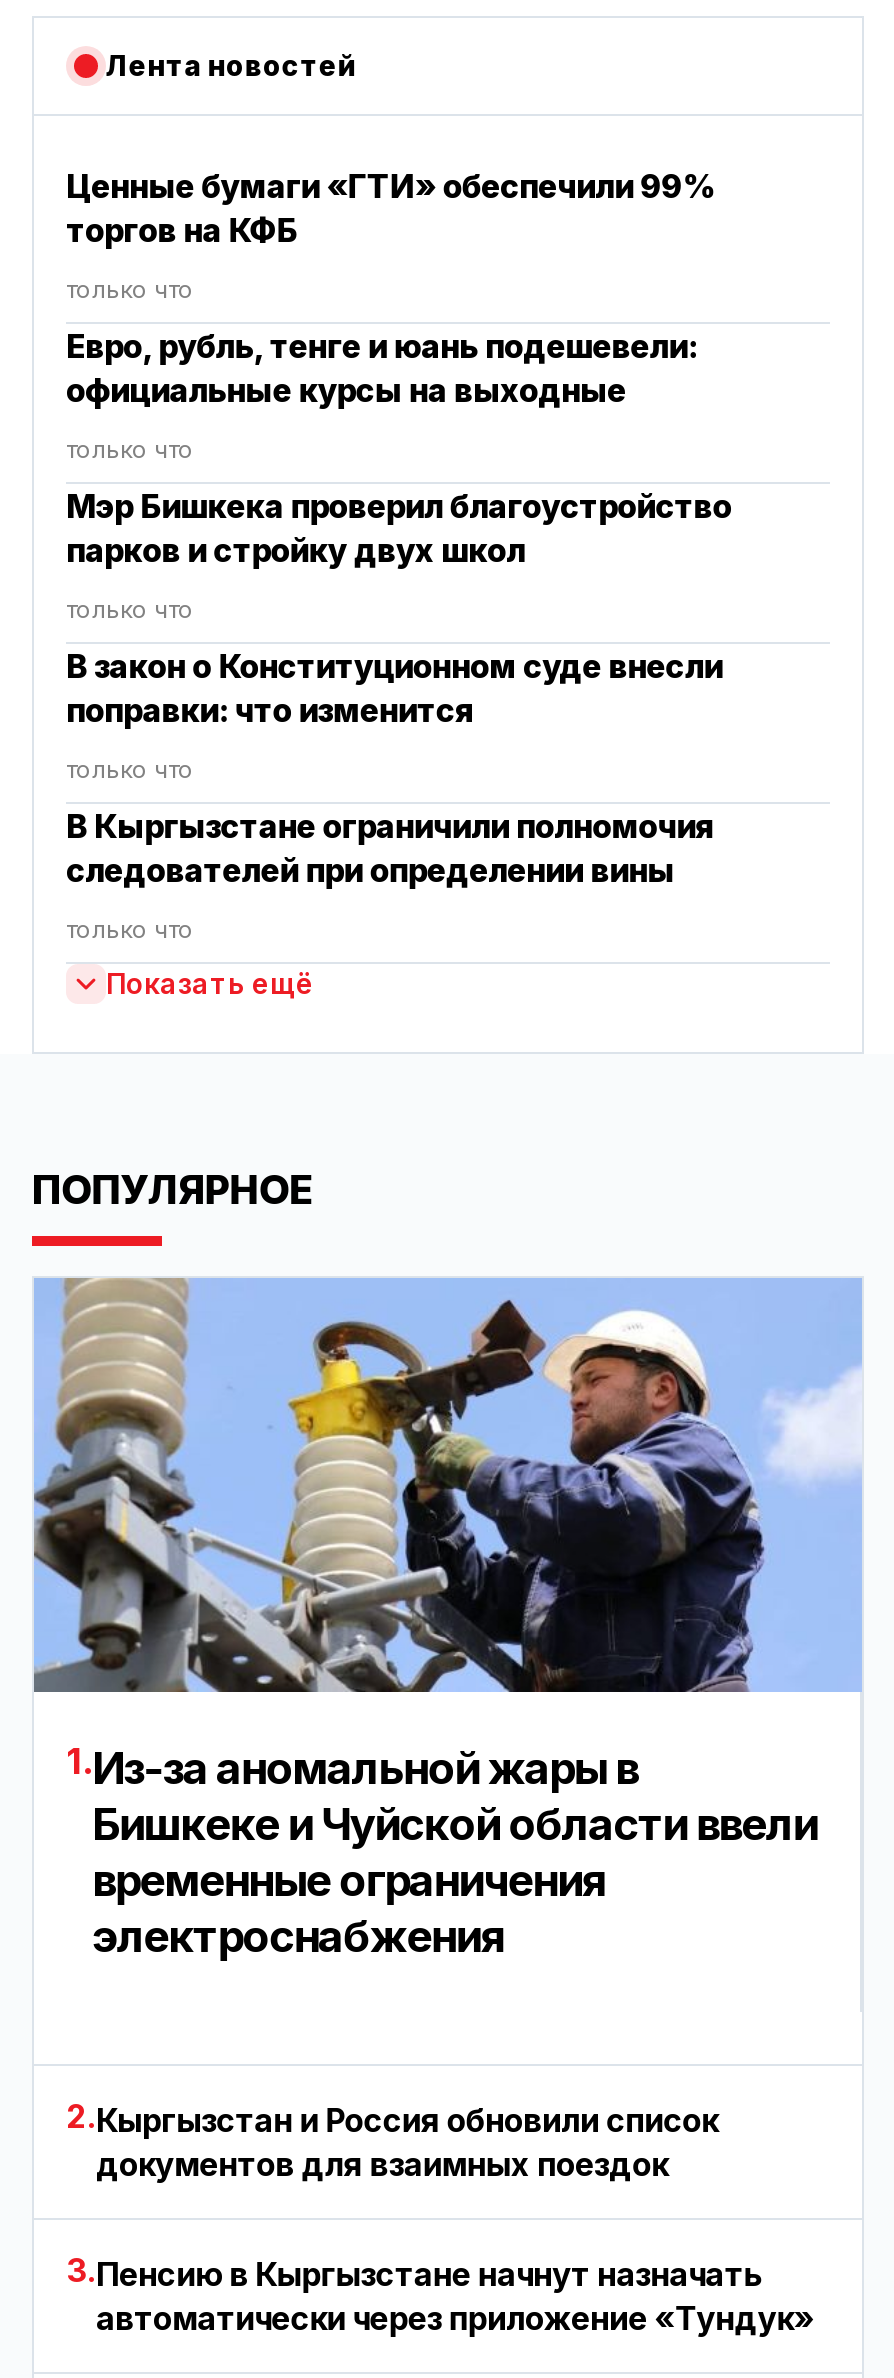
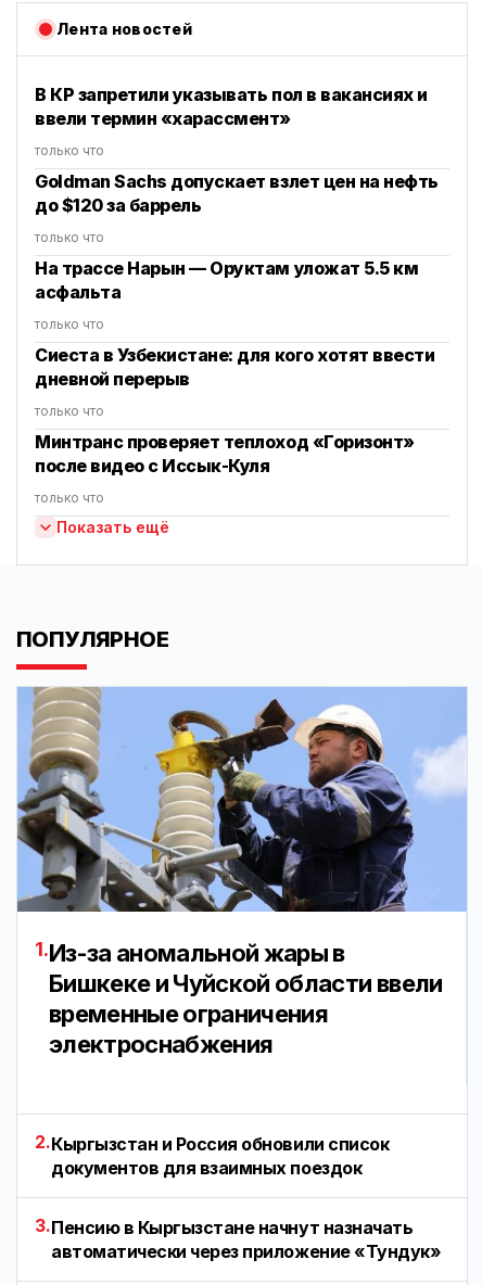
[66,167,713,251] Ценные бумаги «ГТИ» обеспечили 99% | торгов на КФБ -> [35,84,428,130] В КР запретили указывать пол в вакансиях и | ввели термин «харассмент»
[66,327,696,411] Евро, рубль, тенге и юань подешевели: | официальные курсы на выходные -> [35,171,438,216] Goldman Sachs допускает взлет цен на нефть | до $120 за баррель
[66,487,731,571] Мэр Бишкека проверил благоустройство | парков и стройку двух школ -> [35,258,418,303] На трассе Нарын — Оруктам уложат 5.5 км | асфальта
[66,647,722,731] В закон о Конституционном суде внесли | поправки: что изменится -> [35,344,435,390] Сиеста в Узбекистане: для кого хотят ввести | дневной перерыв
[66,807,714,891] В Кыргызстане ограничили полномочия | следователей при определении вины -> [35,431,414,477] Минтранс проверяет теплоход «Горизонт» | после видео с Иссык-Куля

